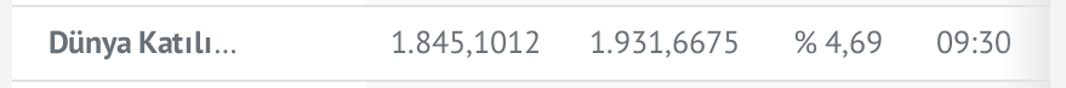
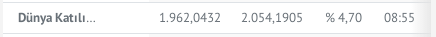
[391,22,541,63] 1.845,1012 -> [159,9,221,26] 1.962,0432
[589,22,740,63] 1.931,6675 -> [241,9,303,26] 2.054,1905
[793,22,883,63] % 4,69 -> [325,9,362,26] % 4,70
[936,22,1011,63] 09:30 -> [384,9,415,26] 08:55

